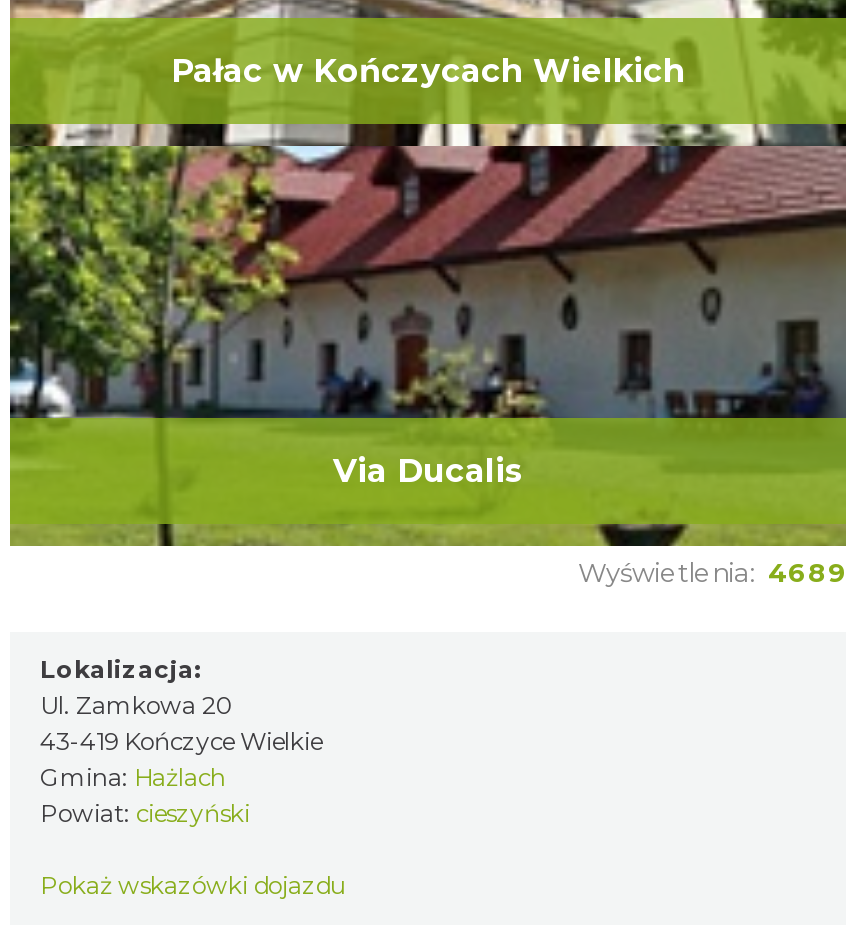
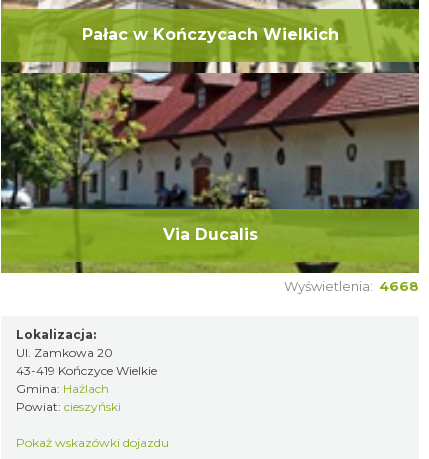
[578,556,846,588] Wyświetlenia: 4689 -> [284,278,419,294] Wyświetlenia: 4668

